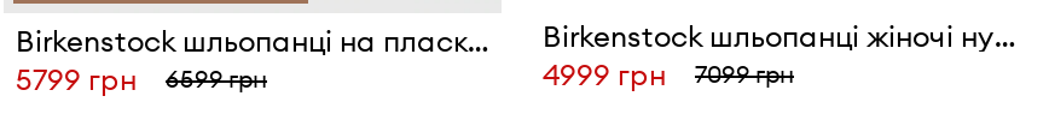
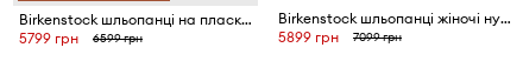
[543,57,666,93] 4999 грн -> [278,28,339,45] 5899 грн

